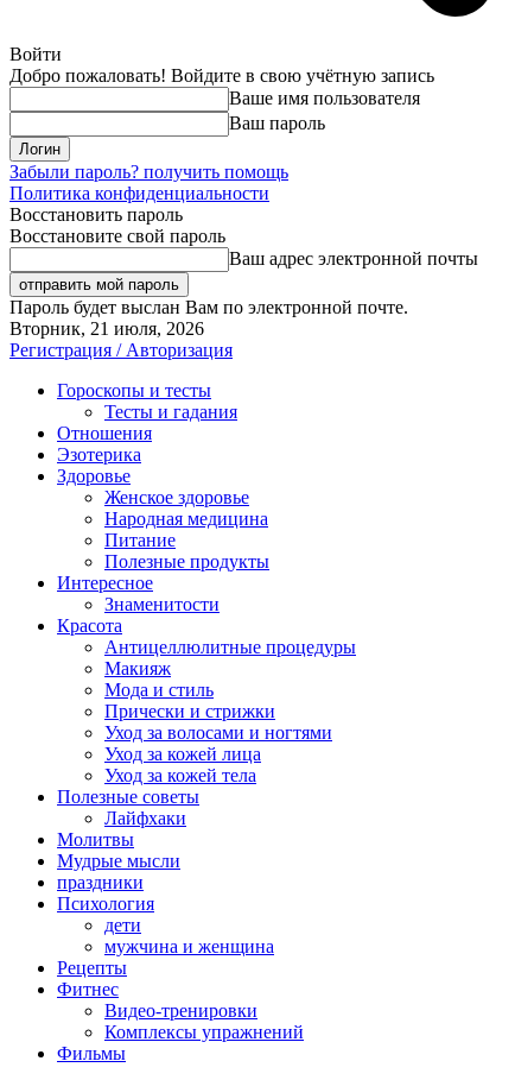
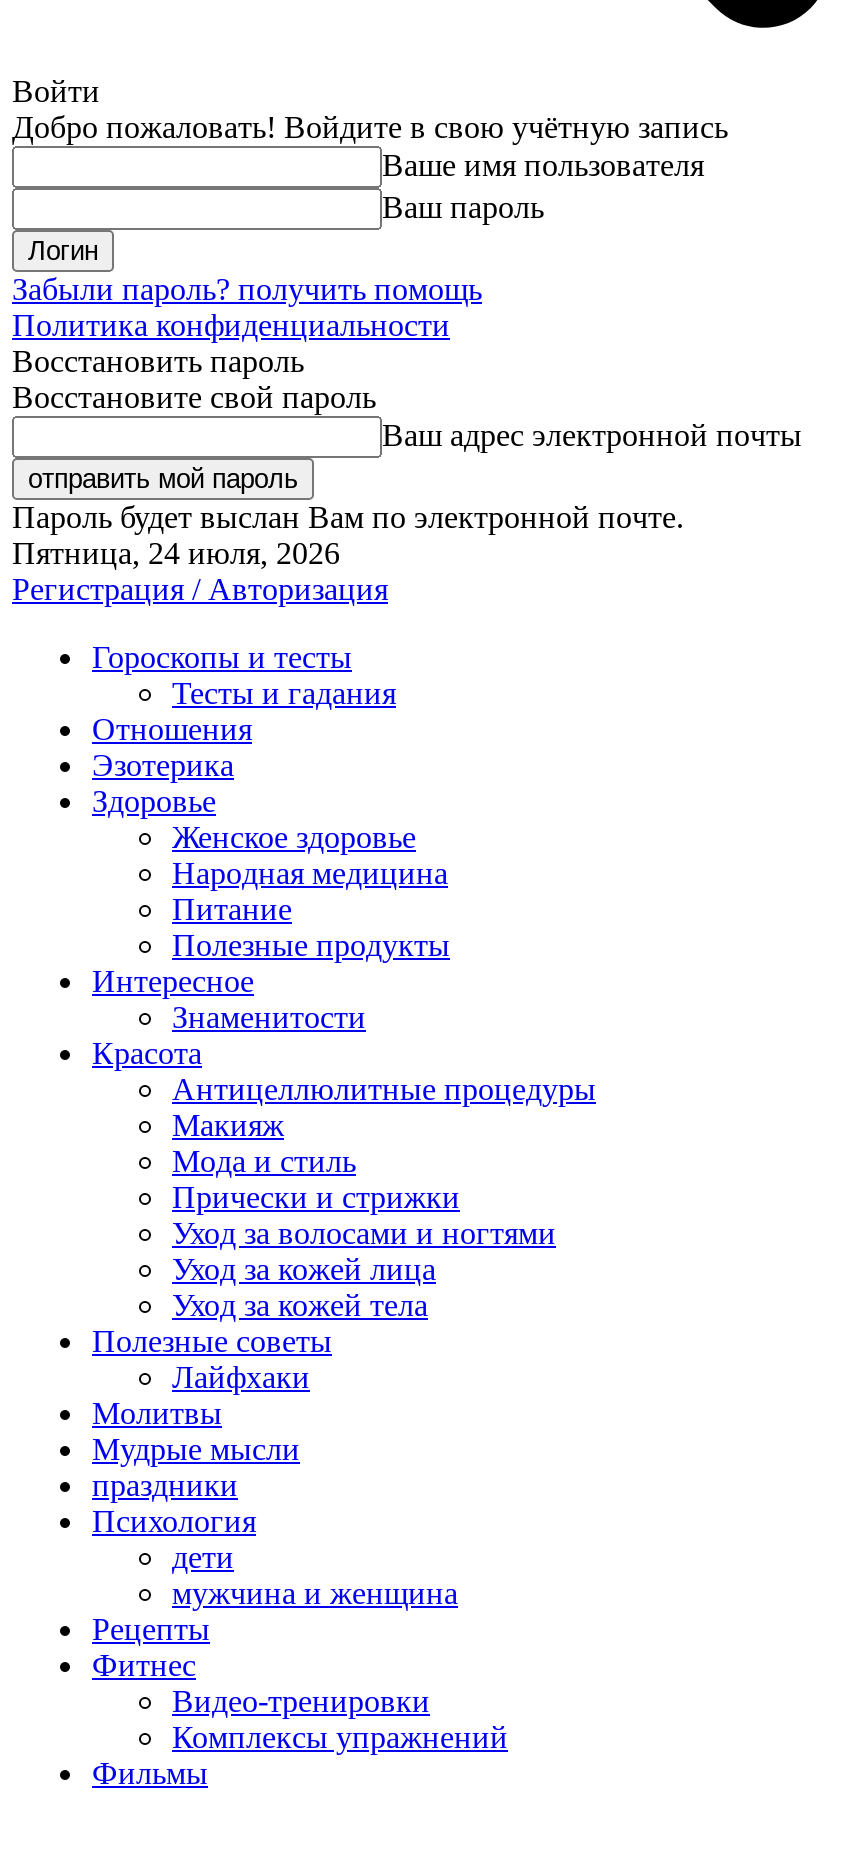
[9,318,204,339] Вторник, 21 июля, 2026 -> [12,536,340,570] Пятница, 24 июля, 2026

